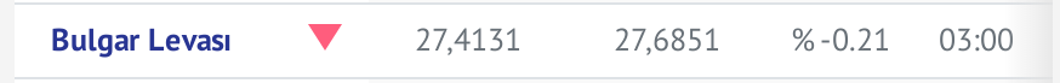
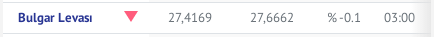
[415,19,522,60] 27,4131 -> [168,9,212,26] 27,4169
[614,19,720,60] 27,6851 -> [250,9,294,26] 27,6662
[791,19,890,60] % -0.21 -> [326,9,360,26] % -0.1

